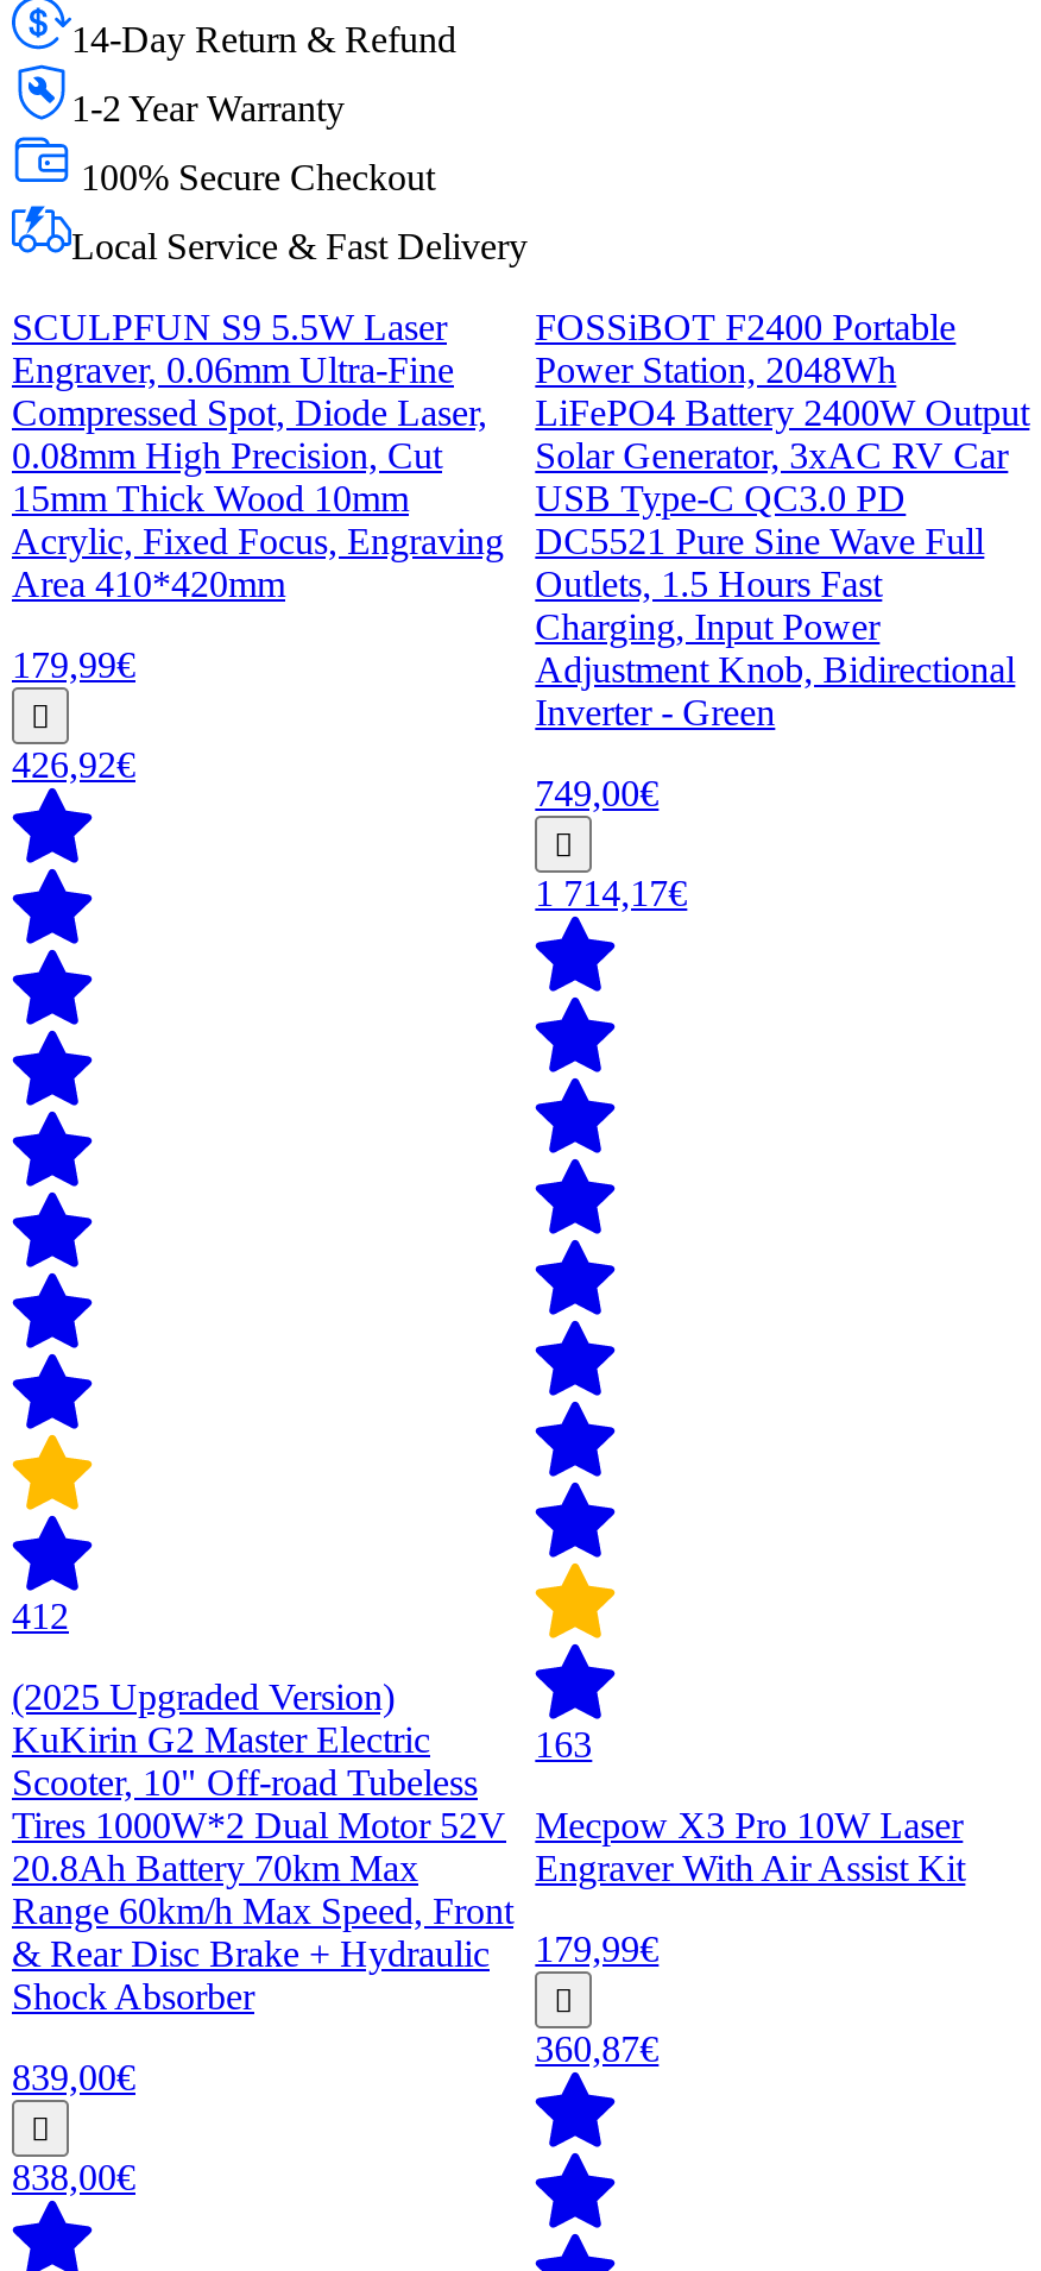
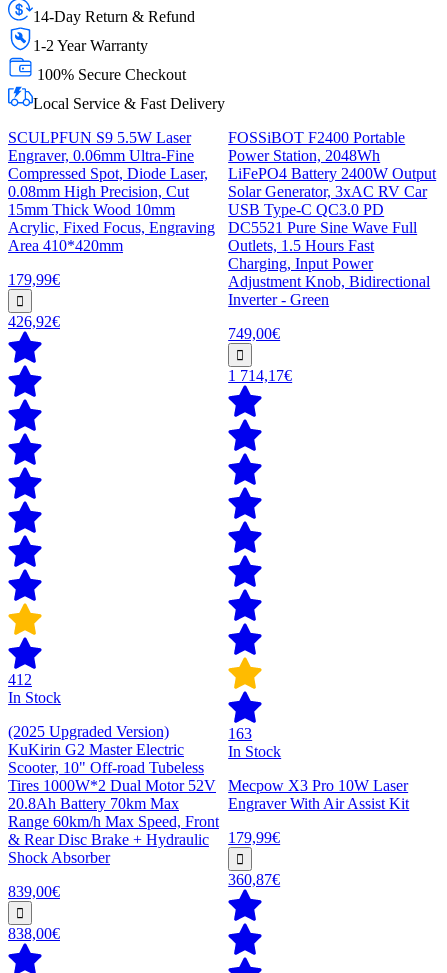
none -> [8,689,61,706] In Stock
none -> [228,743,281,760] In Stock

